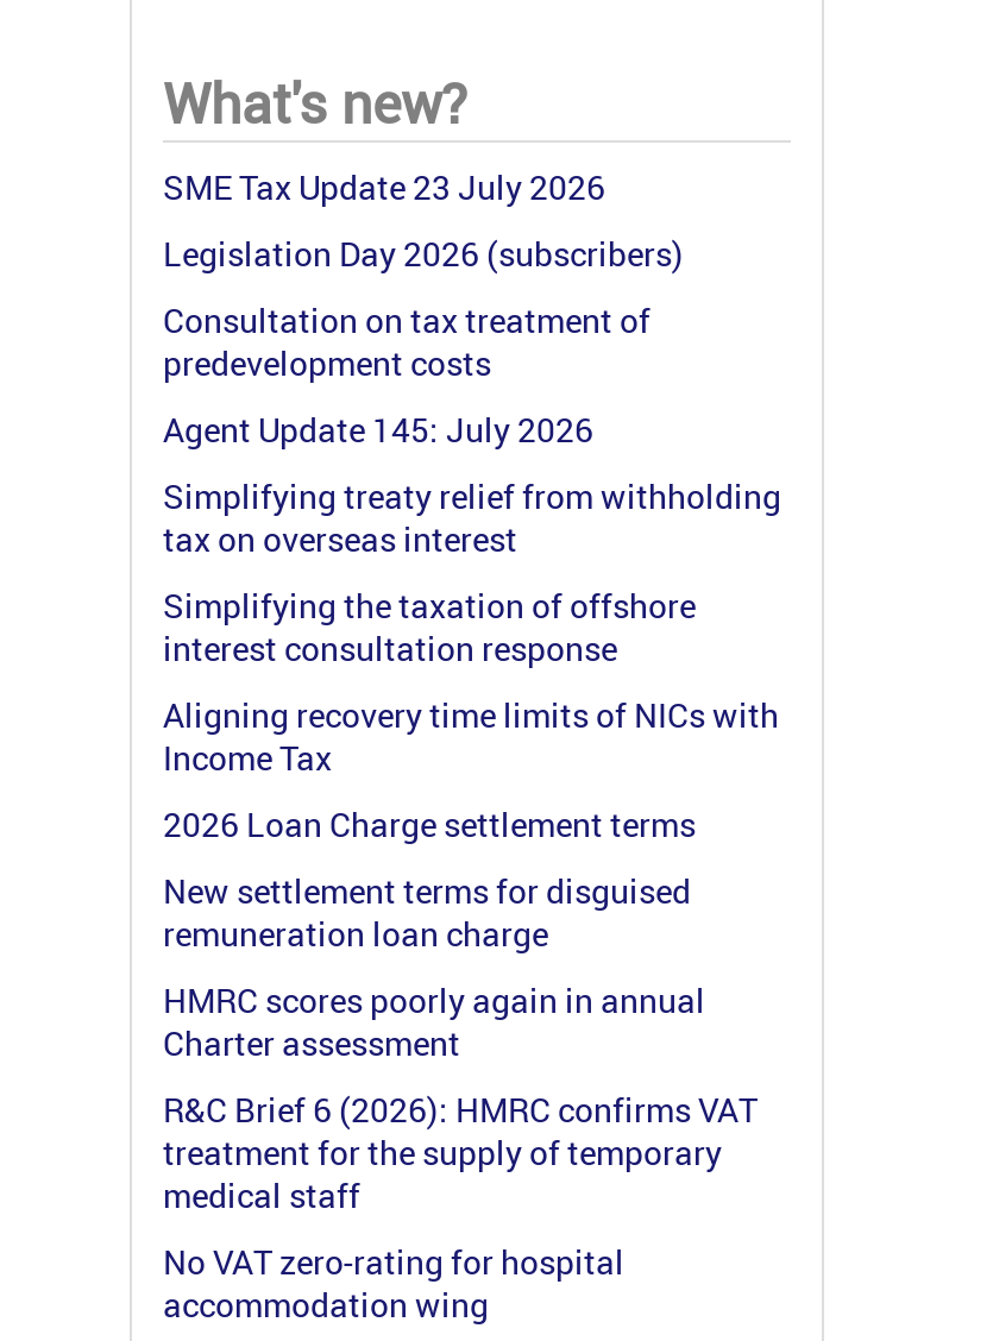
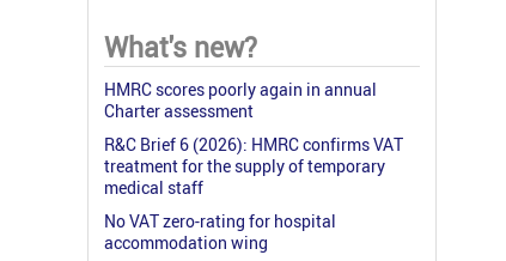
[163,164,781,956] SME Tax Update 23 July 2026 | Legislation Day 2026 (subscribers) | Consultation on tax treatment of | predevelopment costs | Agent Update 145: July 2026 | Simplifying treaty relief from withholding | tax on overseas interest | Simplifying the taxation of offshore | interest consultation response | Aligning recovery time limits of NICs with | Income Tax | 2026 Loan Charge settlement terms | New settlement terms for disguised | remuneration loan charge -> none

